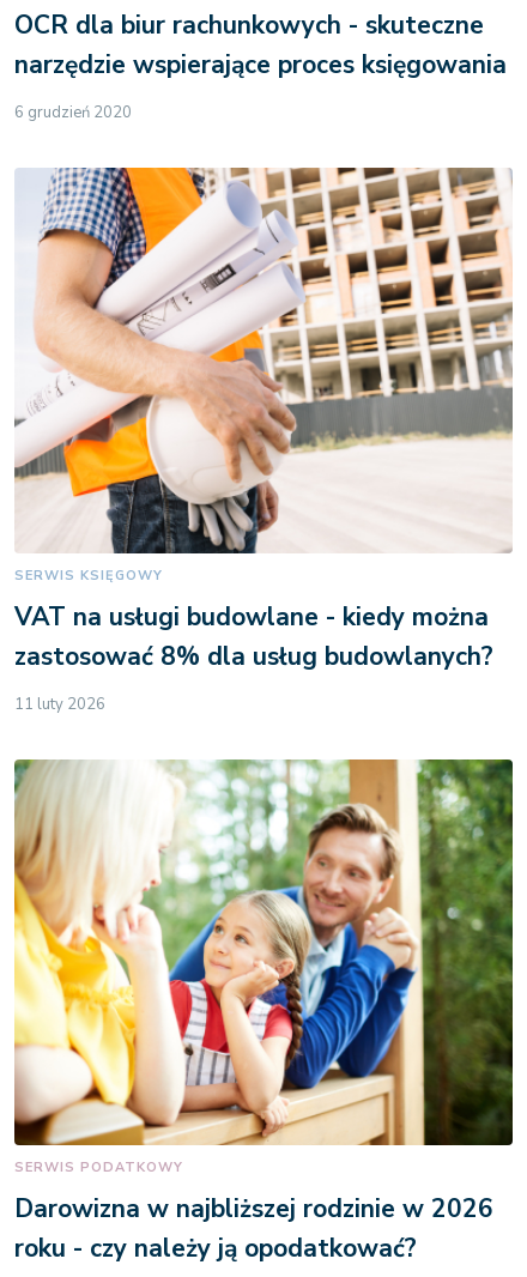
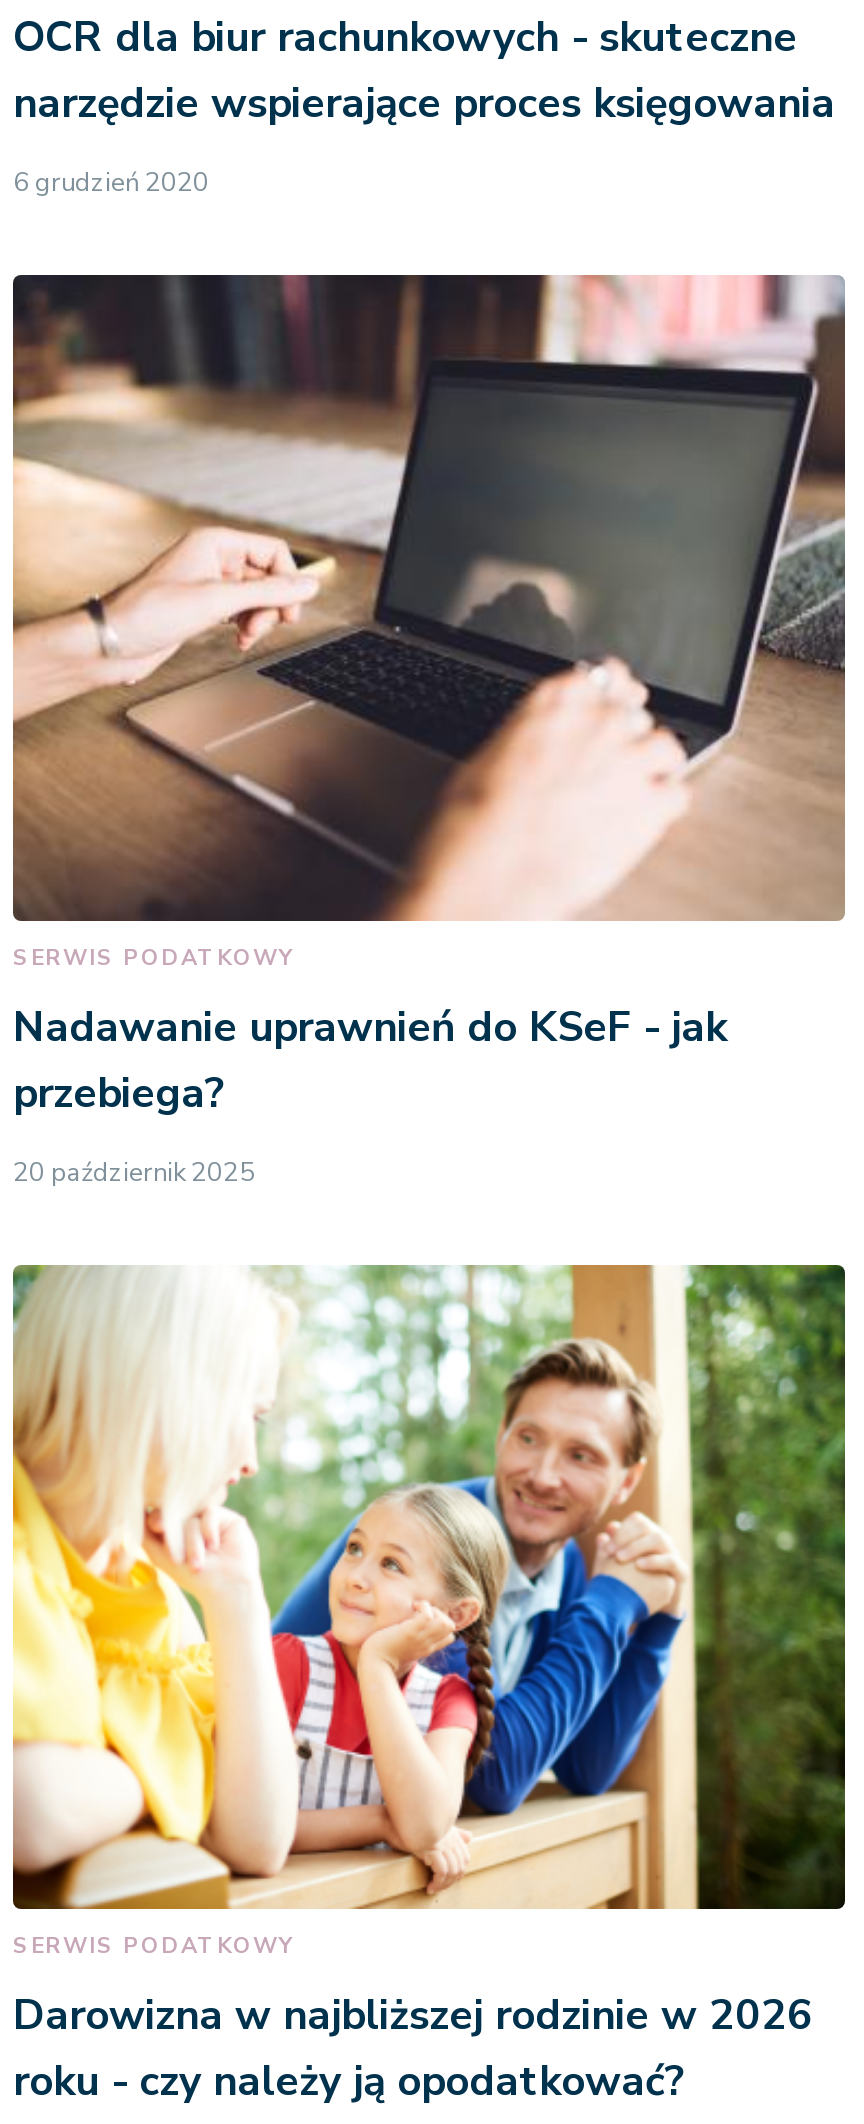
[14,167,513,585] [image] | SERWIS KSIĘGOWY -> [11,272,847,972] [image] | SERWIS PODATKOWY
[14,600,493,673] VAT na usługi budowlane - kiedy można | zastosować 8% dla usług budowlanych? -> [13,998,727,1120] Nadawanie uprawnień do KSeF - jak | przebiega?
[14,694,105,715] 11 luty 2026 -> [13,1154,255,1190] 20 październik 2025

